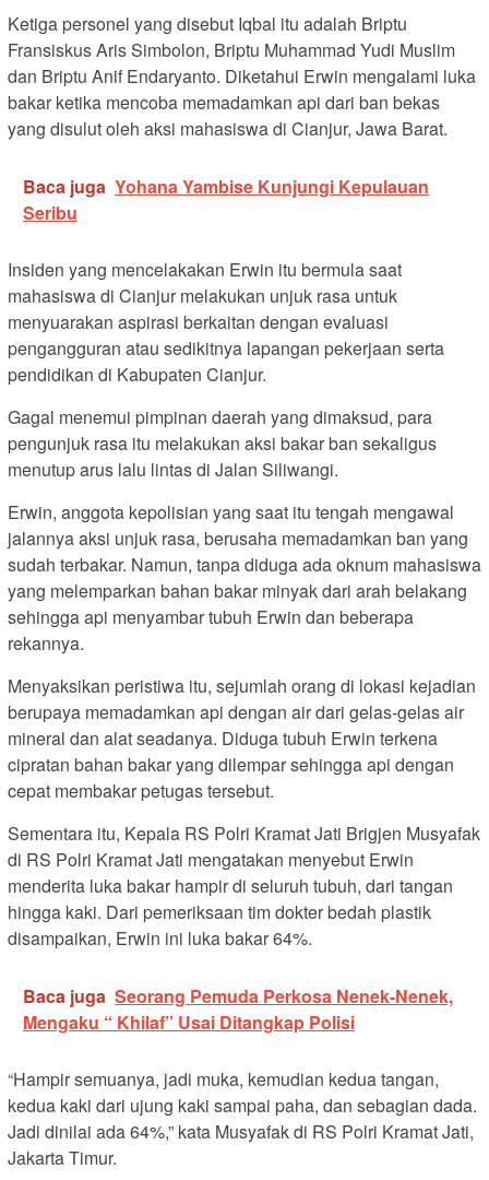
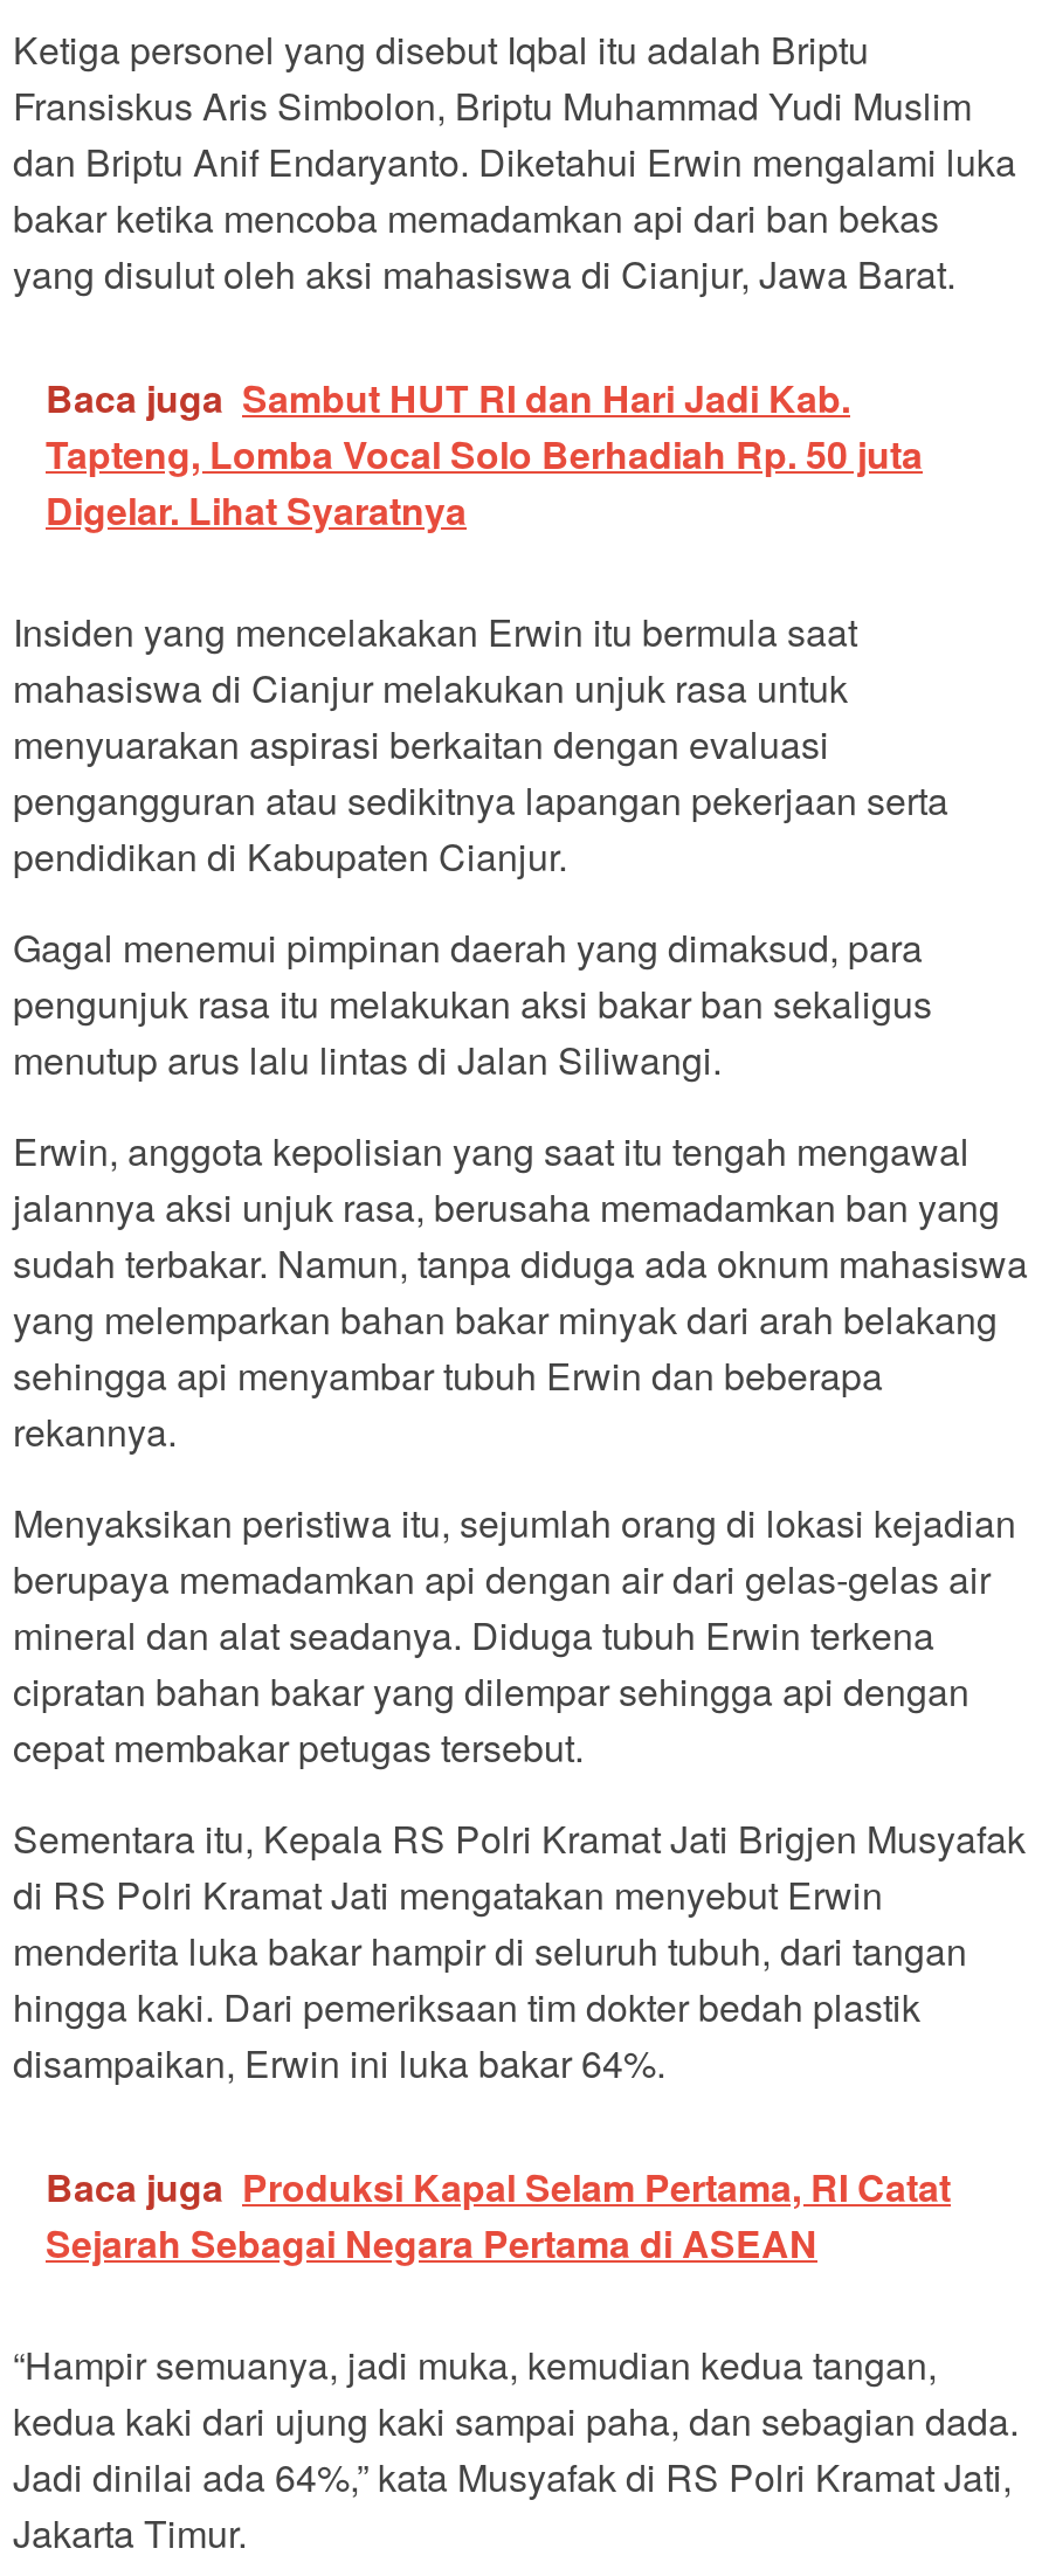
[23,174,429,225] Baca juga Yohana Yambise Kunjungi Kepulauan | Seribu -> [46,371,923,537] Baca juga Sambut HUT RI dan Hari Jadi Kab. | Tapteng, Lomba Vocal Solo Berhadiah Rp. 50 juta | Digelar. Lihat Syaratnya
[23,983,453,1035] Baca juga Seorang Pemuda Perkosa Nenek-Nenek, | Mengaku “ Khilaf” Usai Ditangkap Polisi -> [46,2160,951,2270] Baca juga Produksi Kapal Selam Pertama, RI Catat | Sejarah Sebagai Negara Pertama di ASEAN

